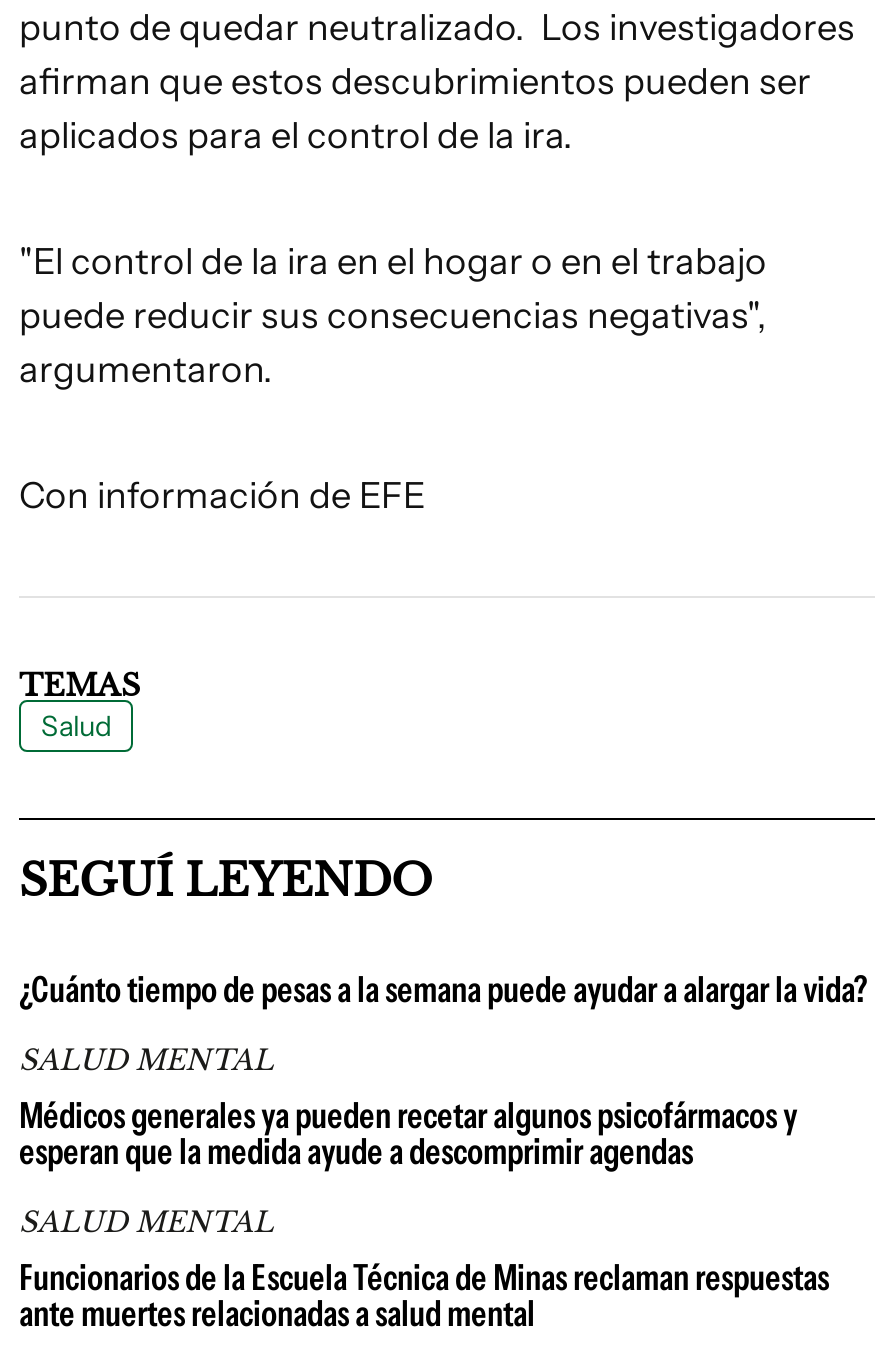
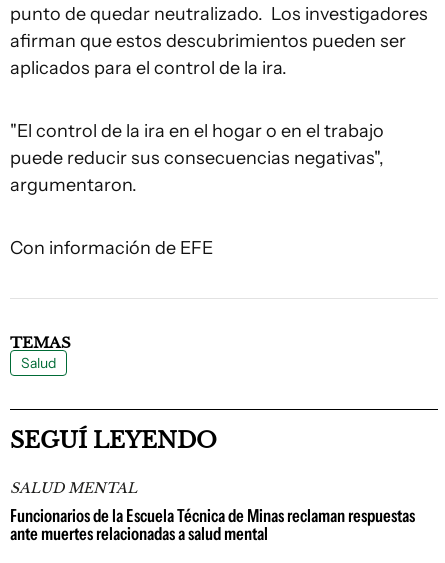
[19,968,867,1174] ¿Cuánto tiempo de pesas a la semana puede ayudar a alargar la vida? | SALUD MENTAL | Médicos generales ya pueden recetar algunos psicofármacos y | esperan que la medida ayude a descomprimir agendas -> none

